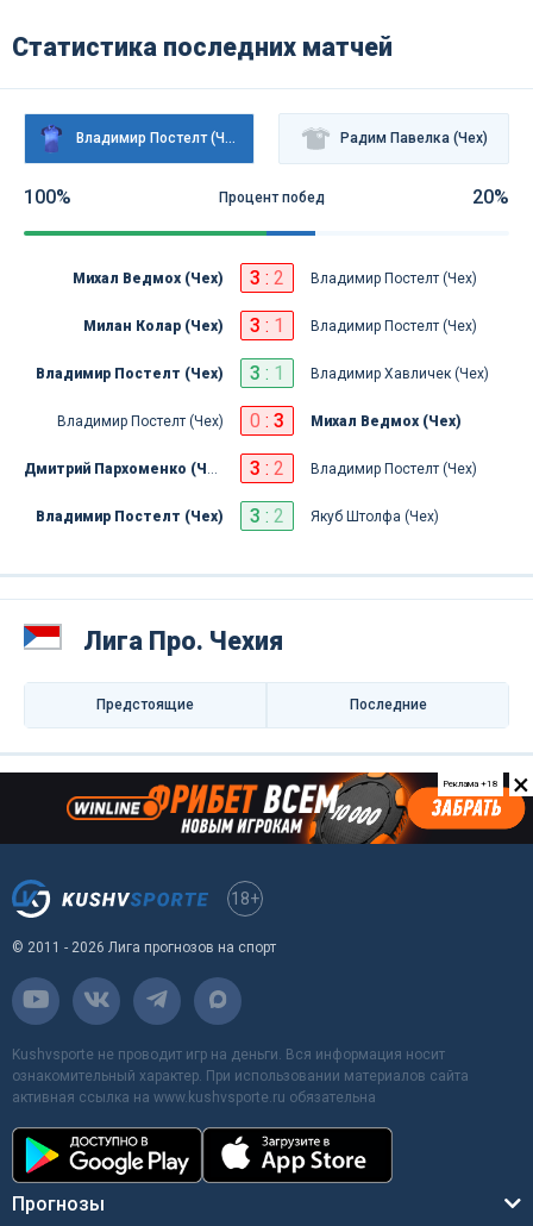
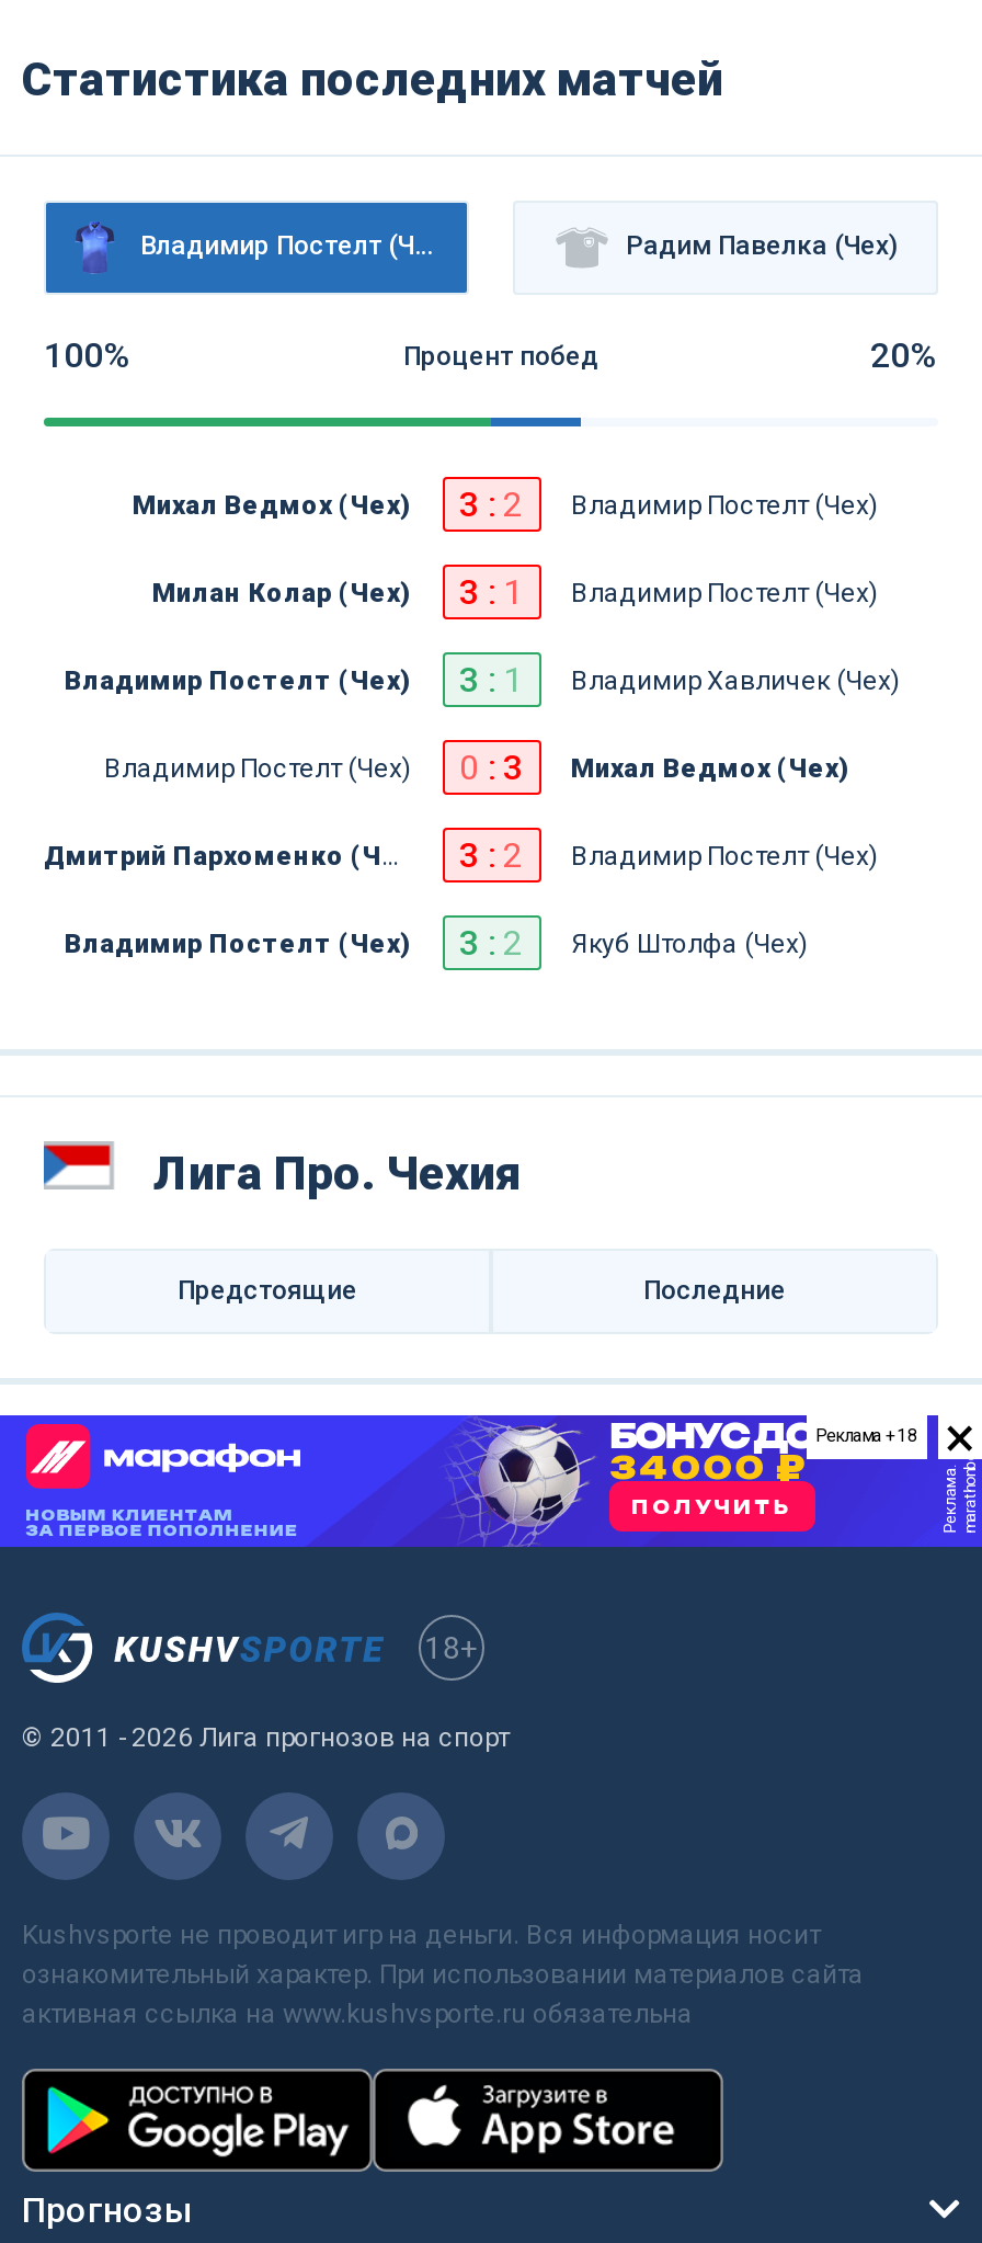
[4,771,529,845] [image] -> [7,1413,975,1549] [image]

